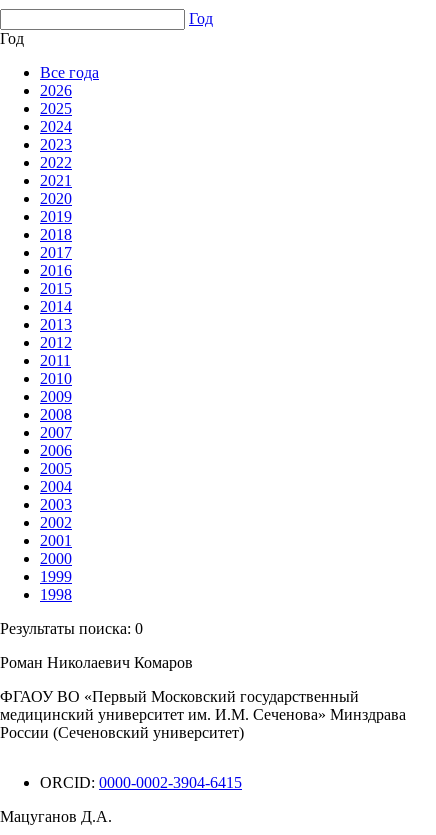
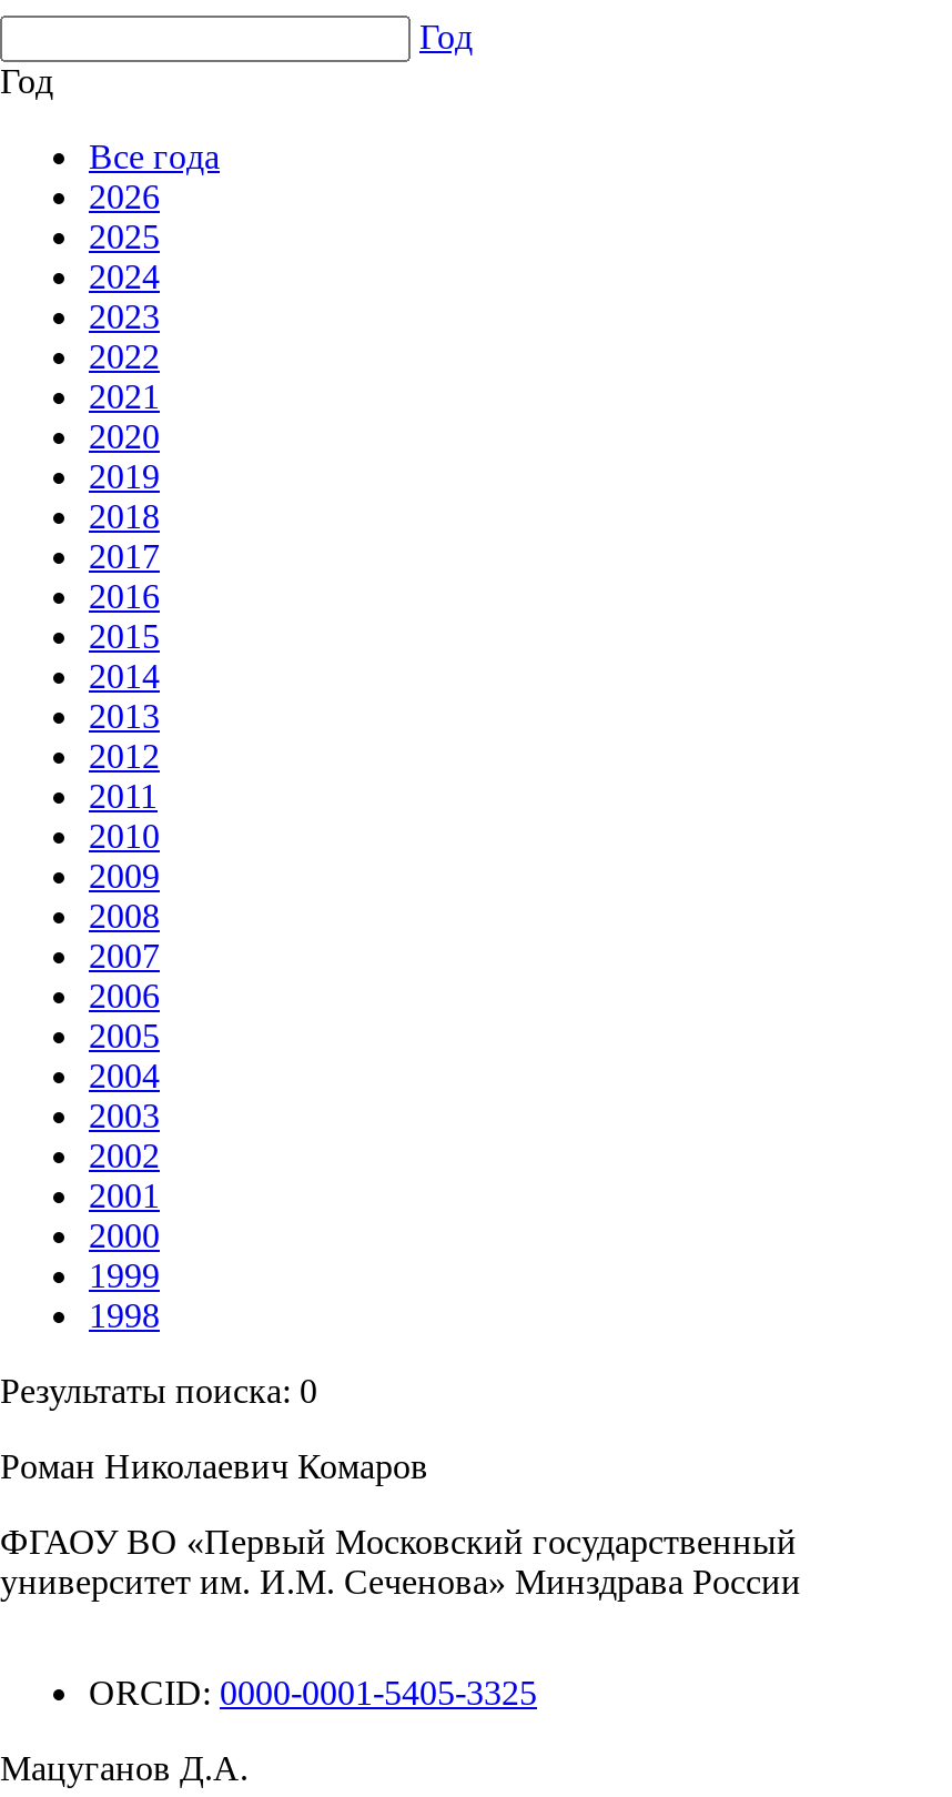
[0,706,406,741] медицинский университет им. И.М. Сеченова» Минздрава | России (Сеченовский университет) -> [0,1563,801,1601] университет им. И.М. Сеченова» Минздрава России
[40,774,242,791] ORCID: 0000-0002-3904-6415 -> [89,1674,537,1712] ORCID: 0000-0001-5405-3325

